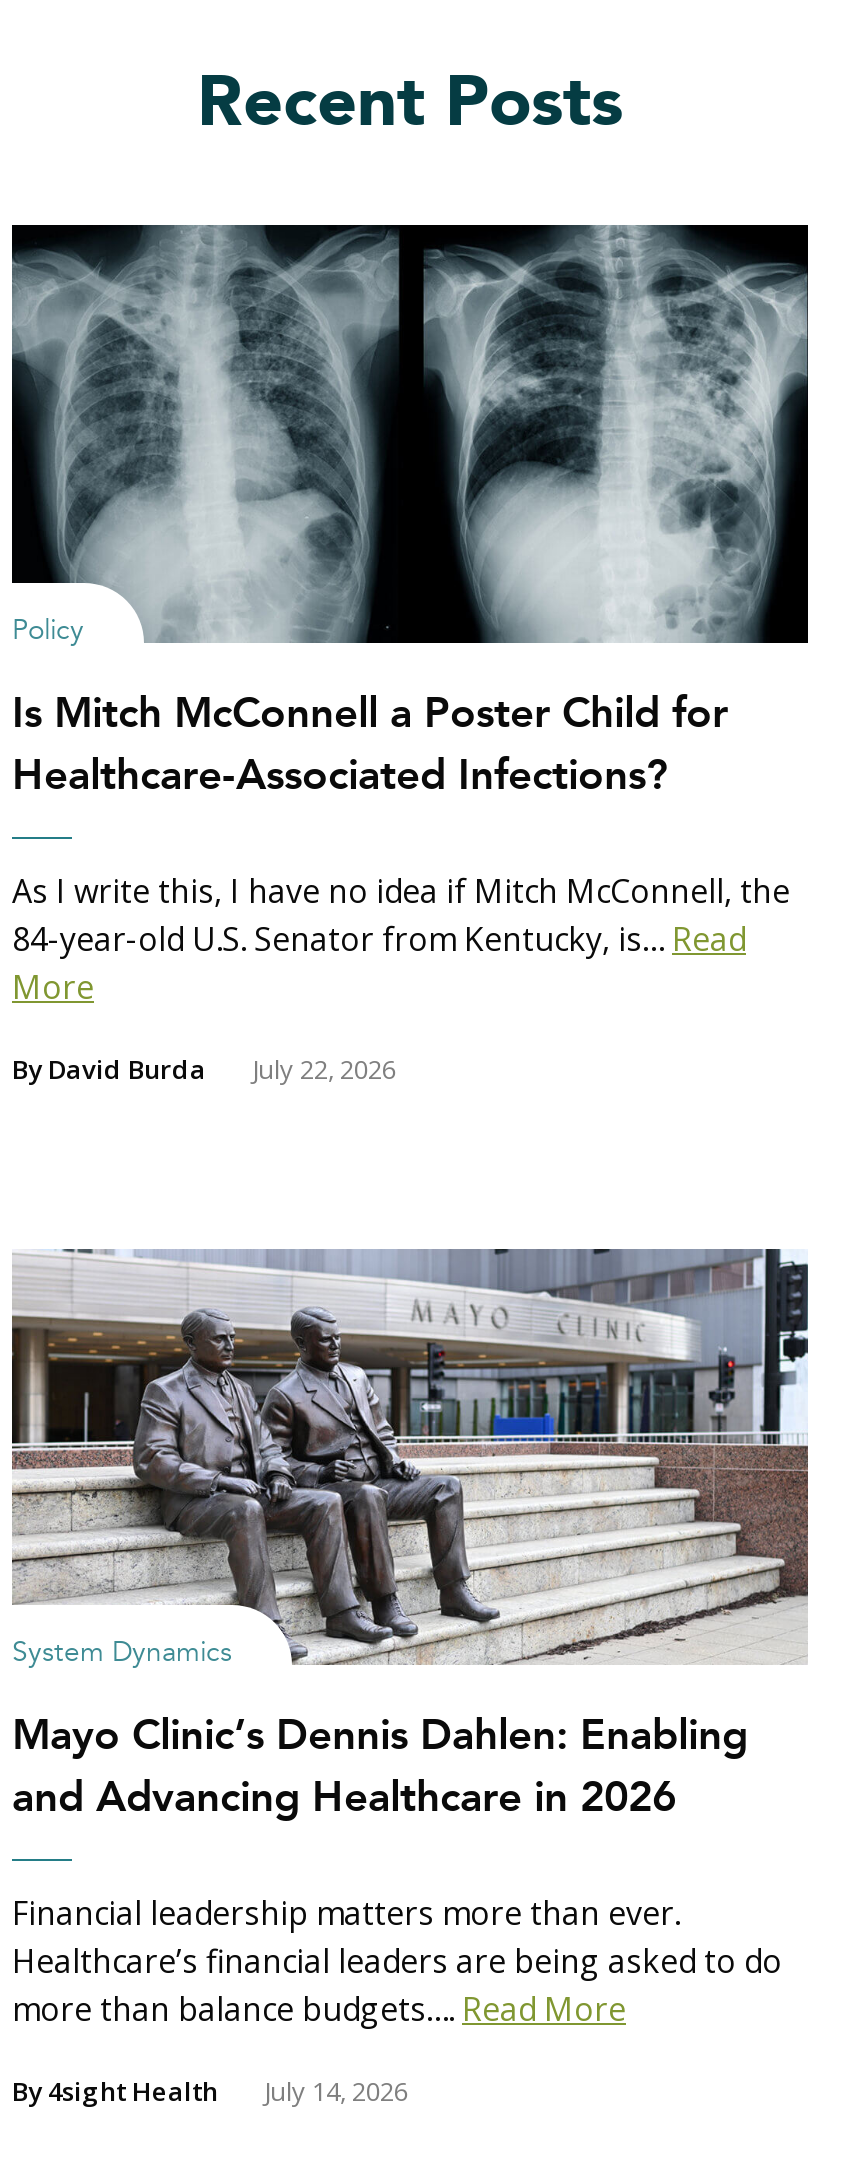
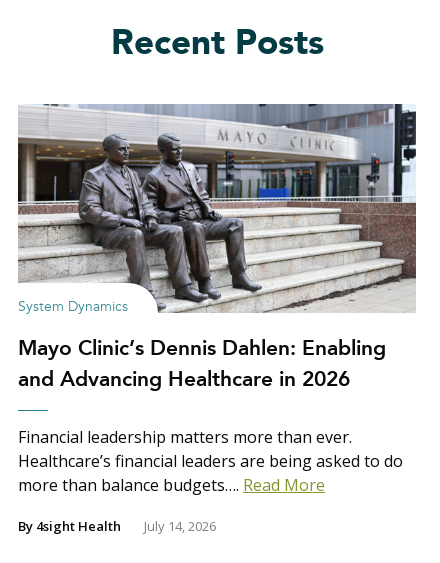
[10,223,810,1086] [image] | Policy | Is Mitch McConnell a Poster Child for | Healthcare-Associated Infections? | As I write this, I have no idea if Mitch McConnell, the | 84-year-old U.S. Senator from Kentucky, is… Read | More | By David Burda | July 22, 2026 -> none

